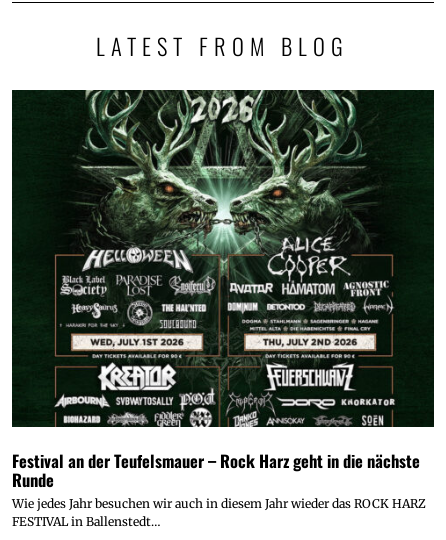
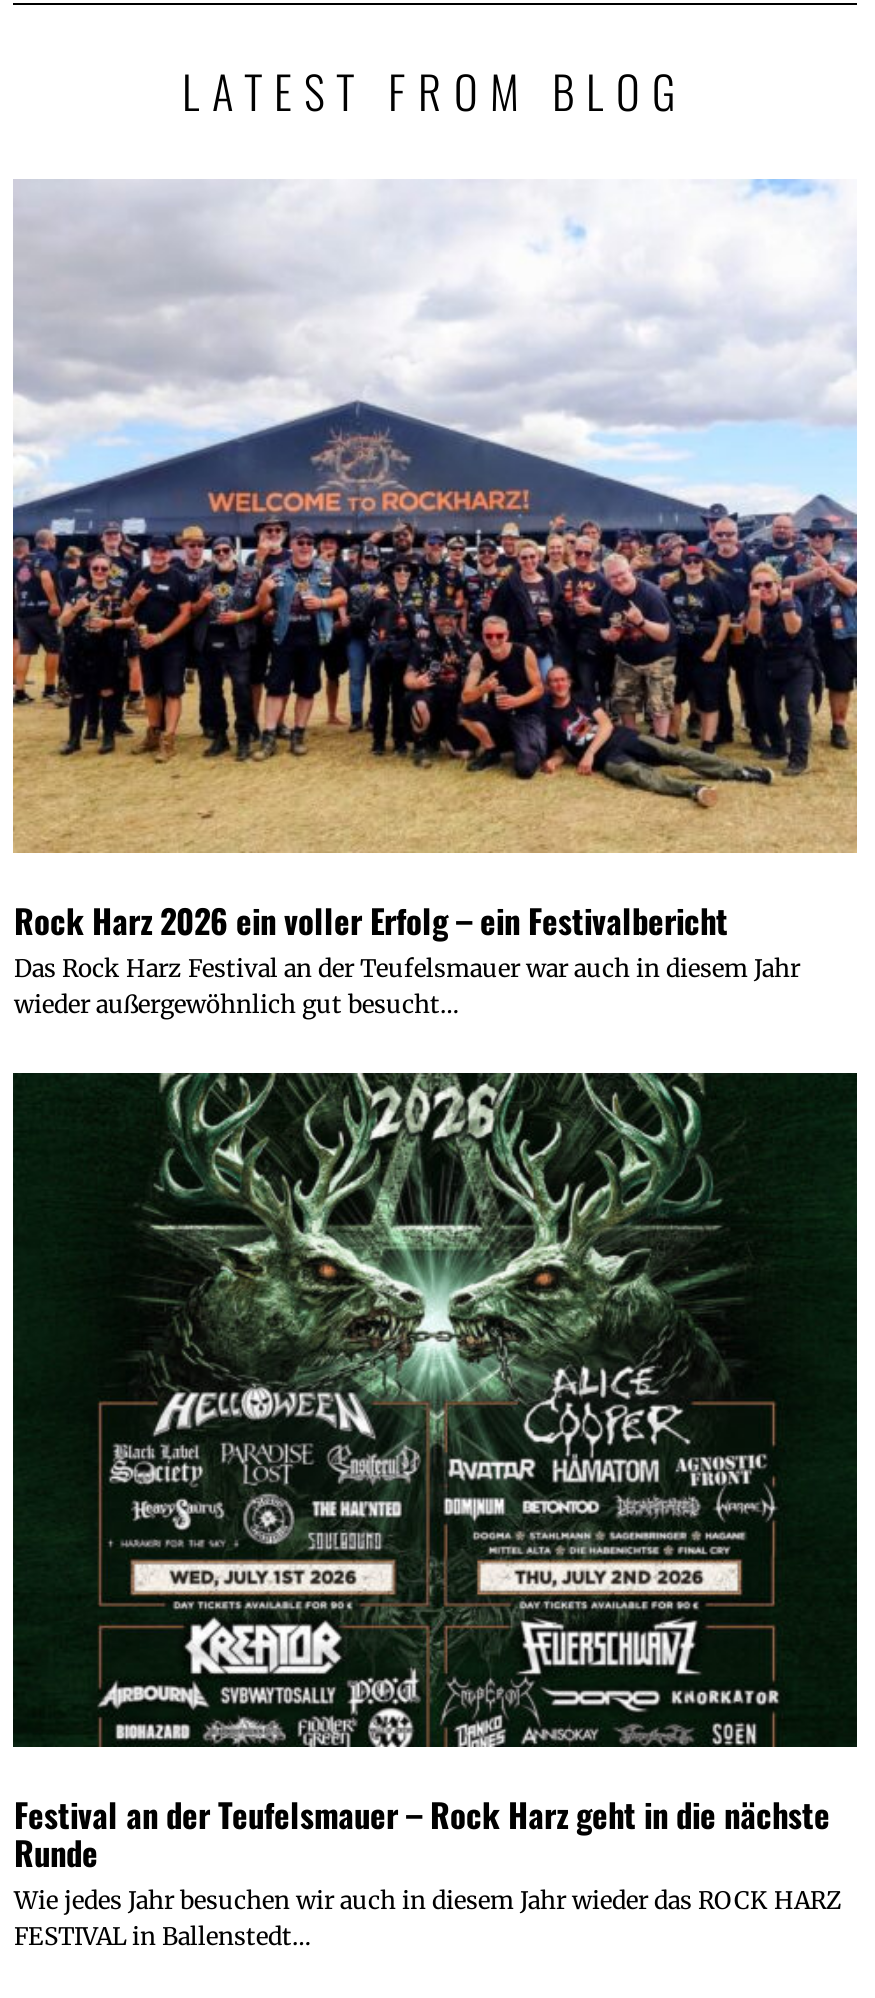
none -> [11,179,859,1019] [image] | Rock Harz 2026 ein voller Erfolg – ein Festivalbericht | Das Rock Harz Festival an der Teufelsmauer war auch in diesem Jahr | wieder außergewöhnlich gut besucht…

